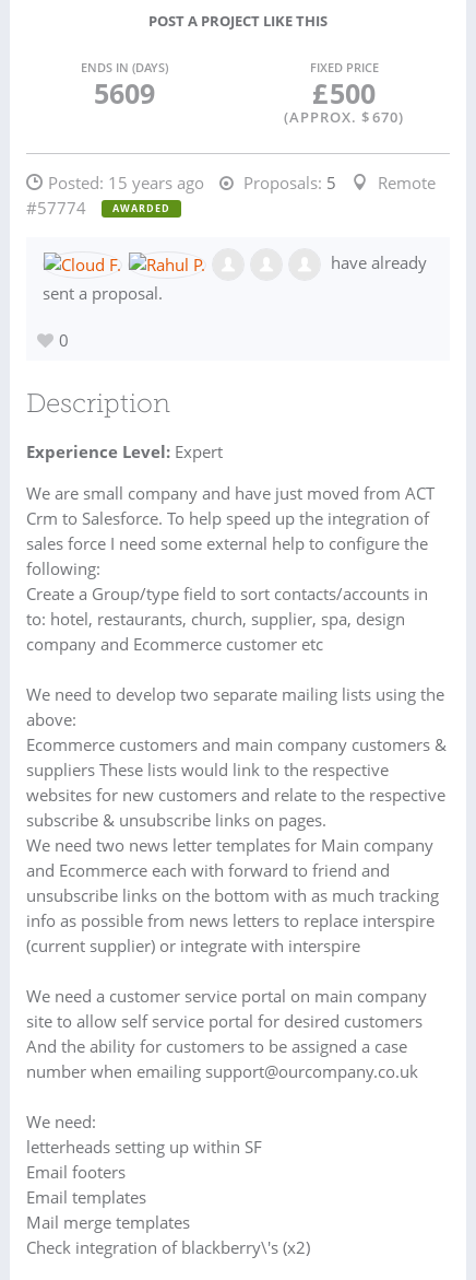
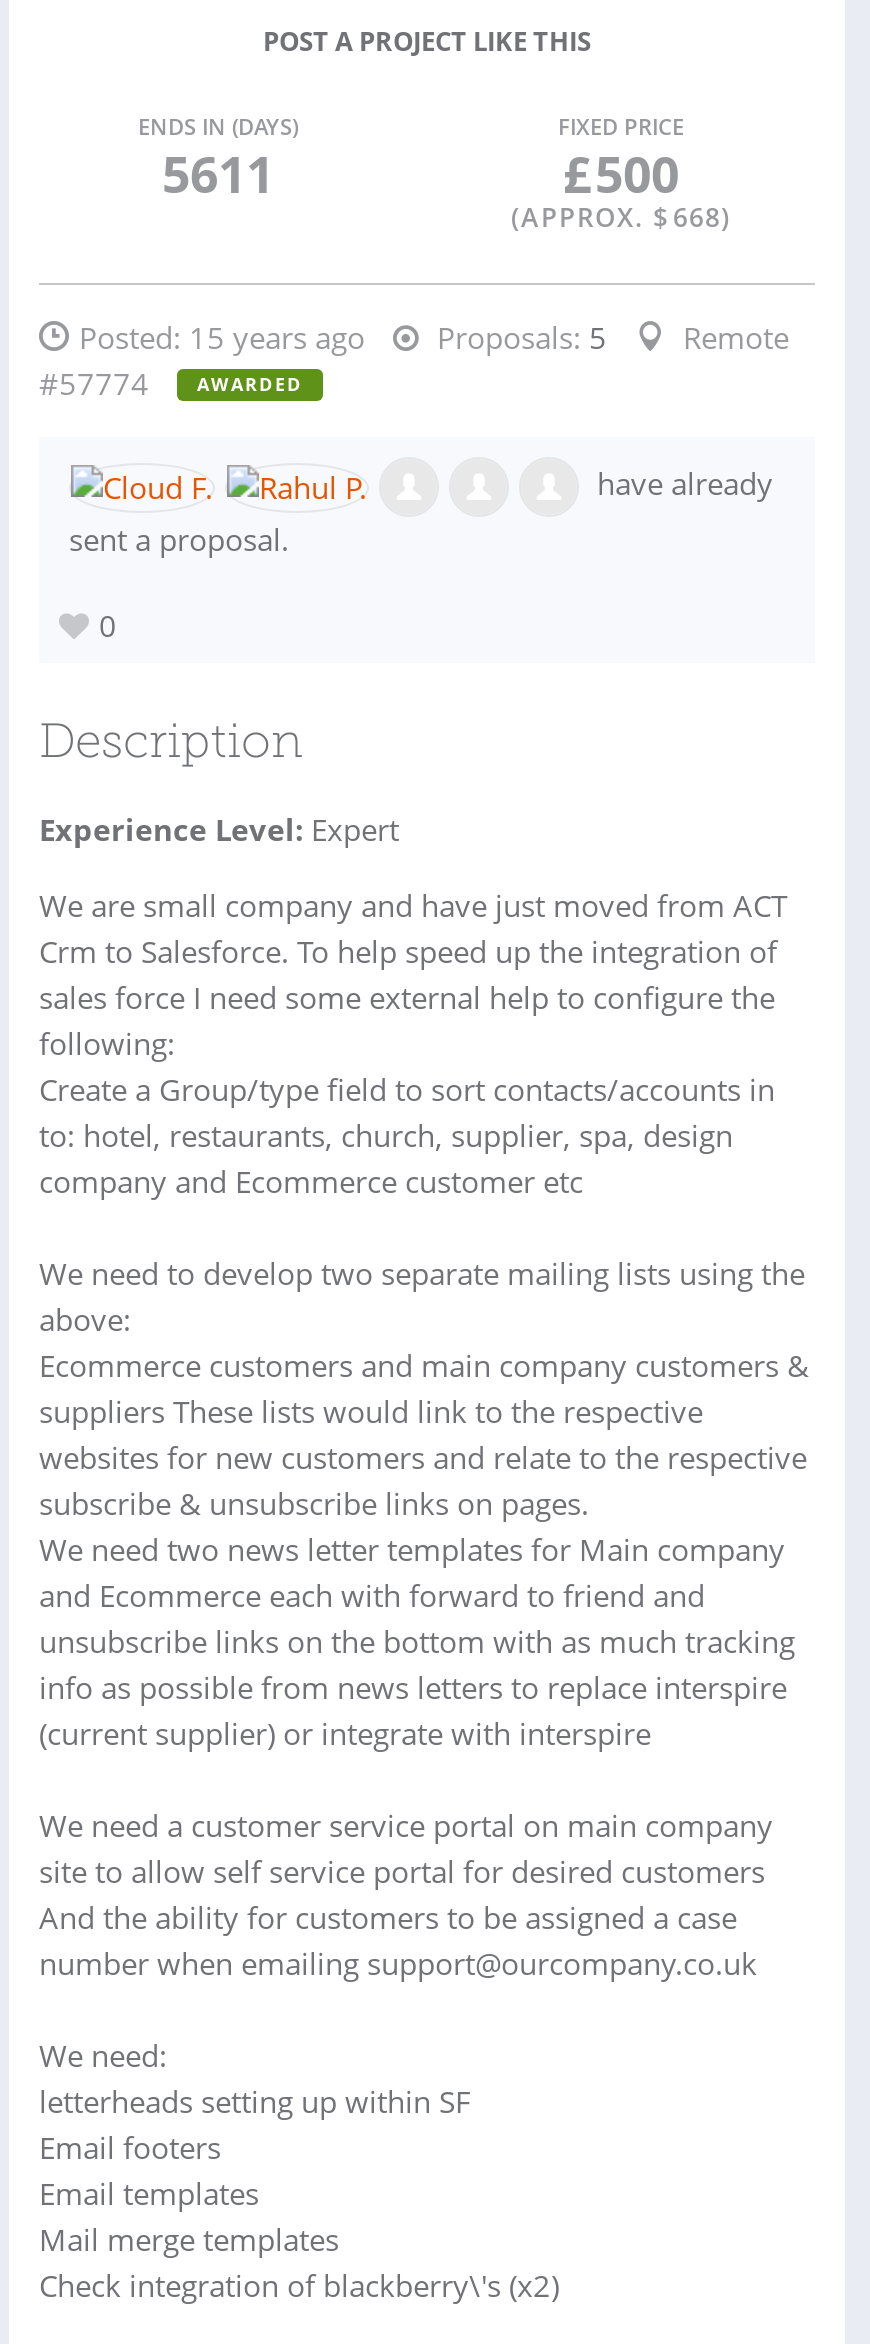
[93,74,154,111] 5609 -> [162,139,274,207] 5611
[284,107,404,127] (APPROX. $ 670) -> [511,199,731,235] (APPROX. $ 668)

